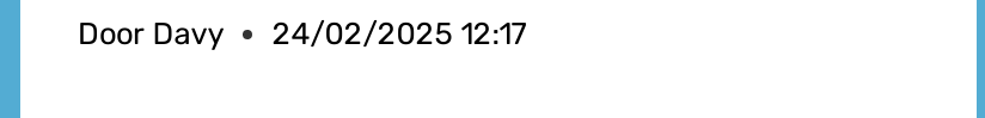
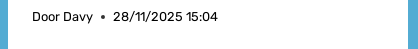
[78,15,528,51] Door Davy 24/02/2025 12:17 -> [32,9,218,24] Door Davy 28/11/2025 15:04

